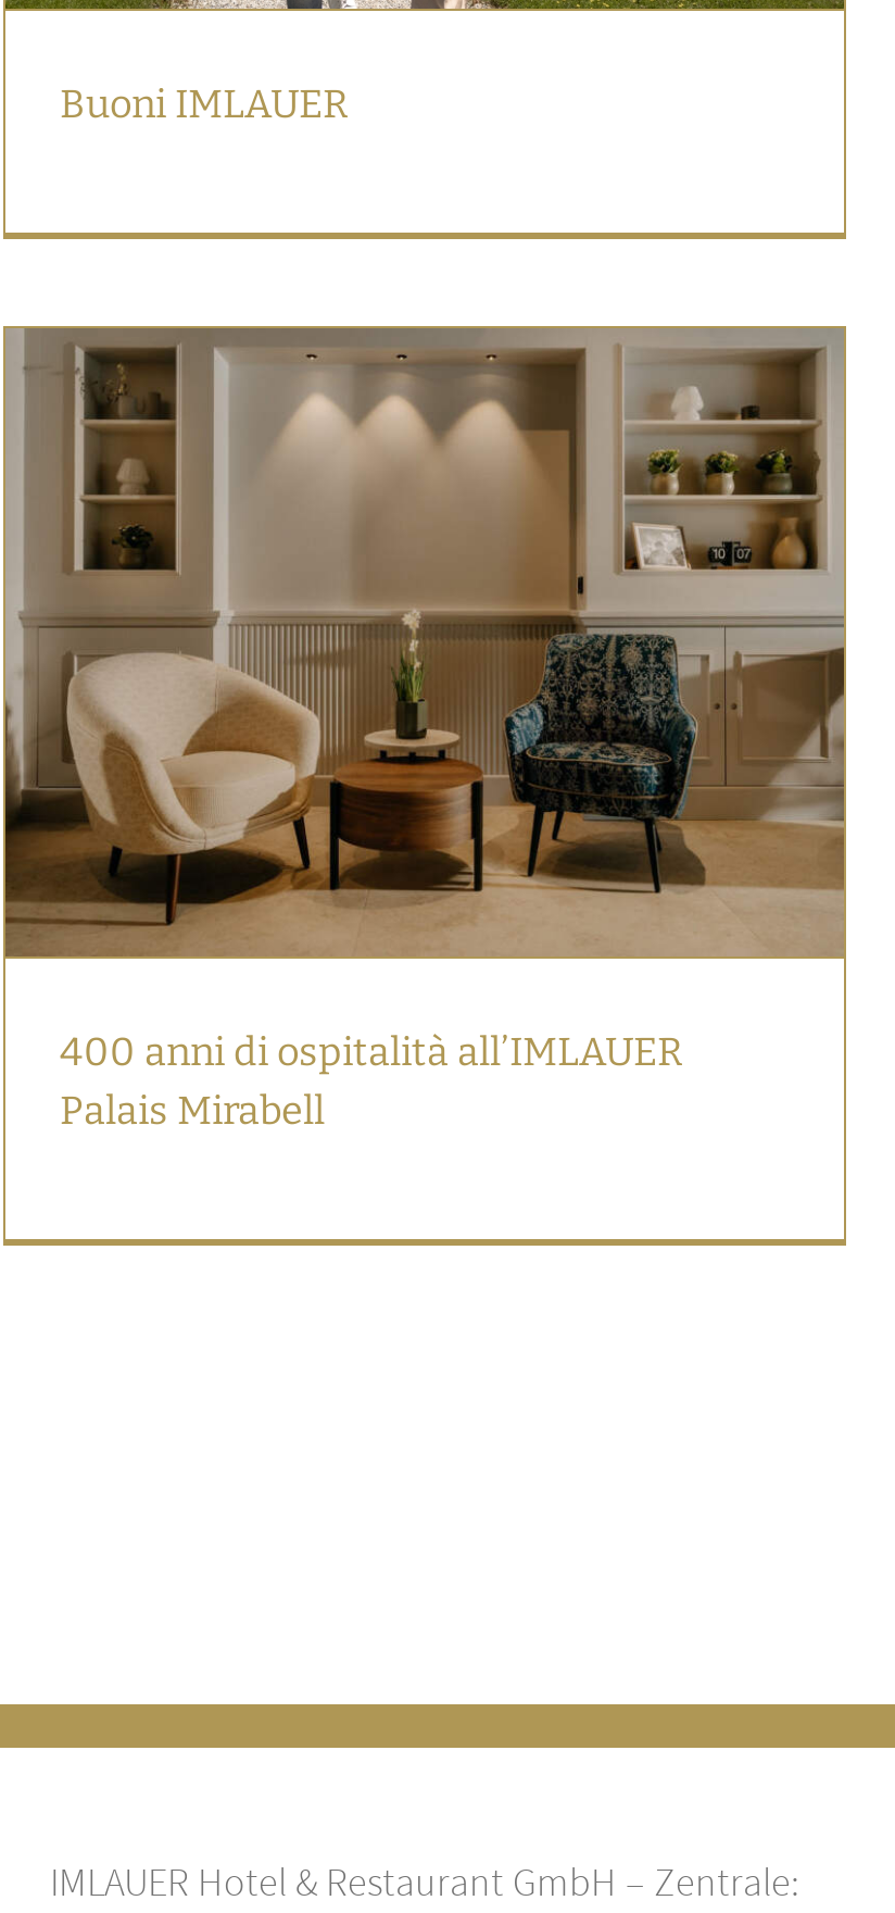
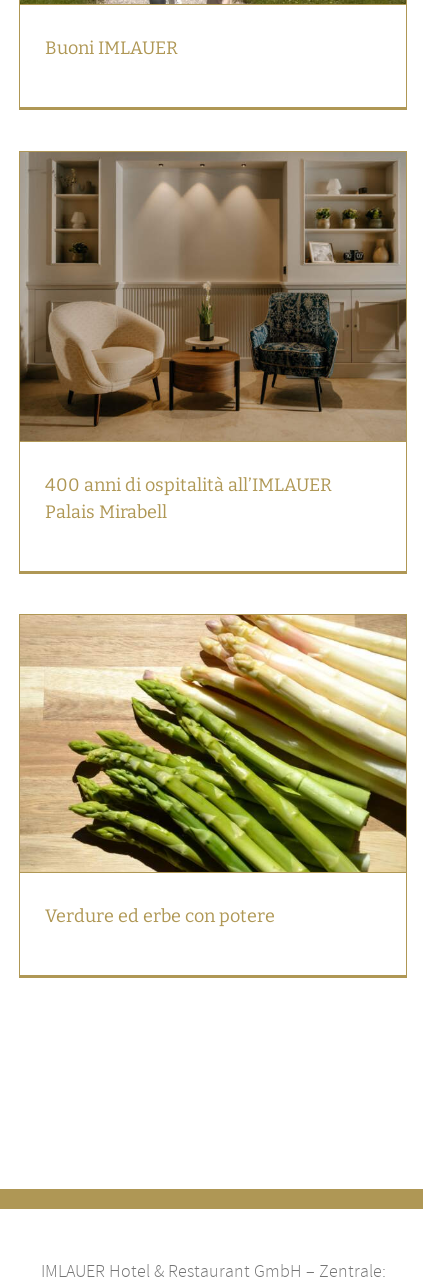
none -> [19,613,407,927] [image] | Verdure ed erbe con potere

